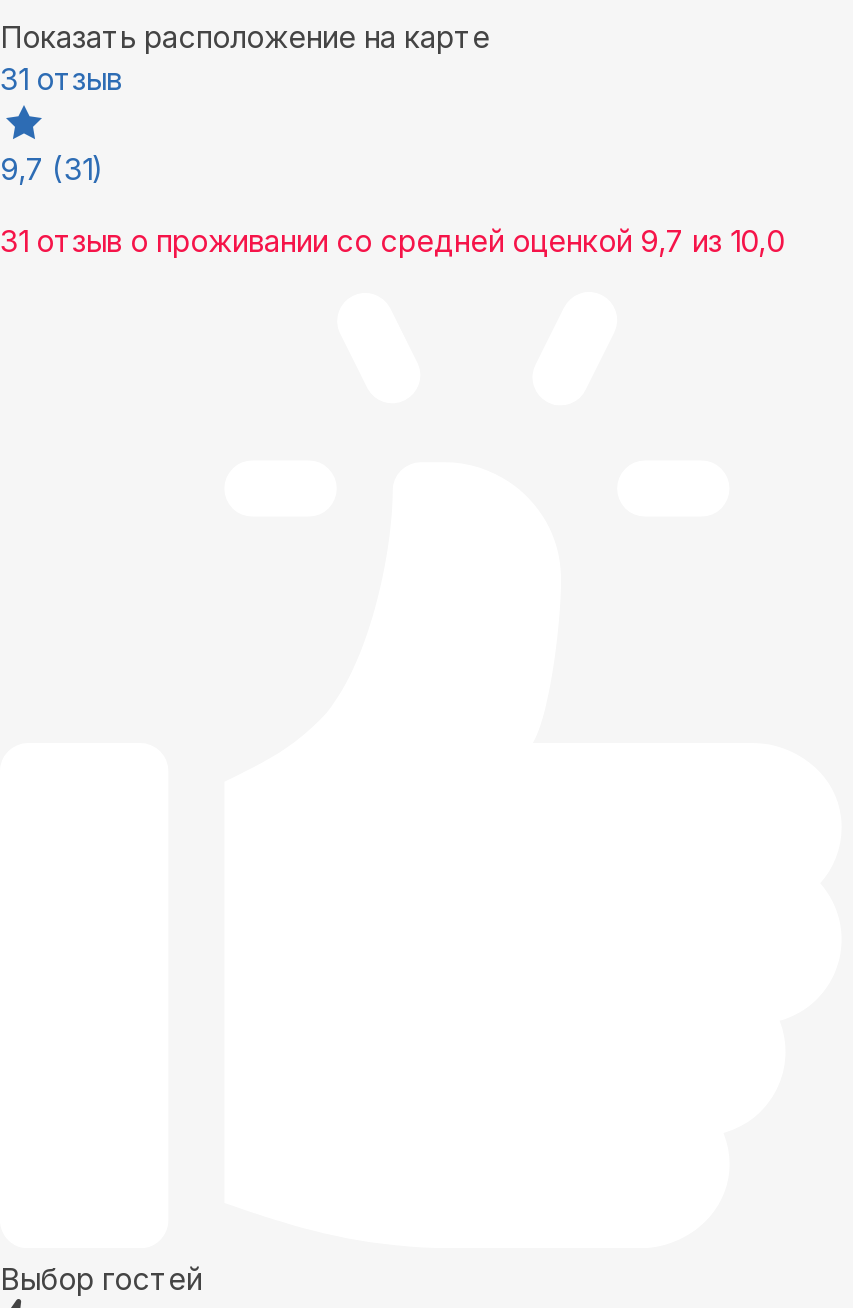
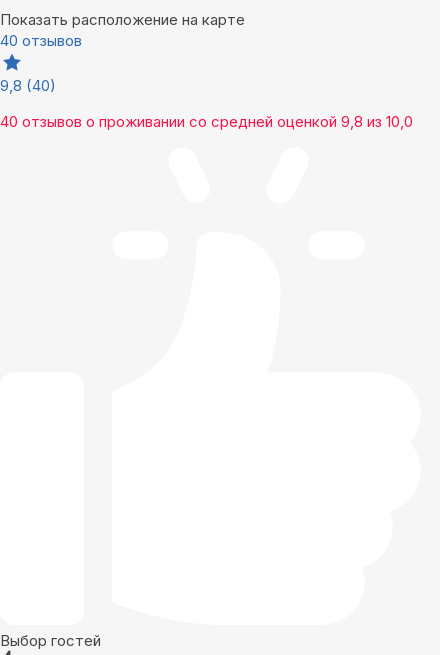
[0,61,122,99] 31 отзыв -> [0,31,82,50] 40 отзывов
[0,151,104,189] 9,7 (31) -> [0,76,56,95] 9,8 (40)
[0,223,784,261] 31 отзыв о проживании со средней оценкой 9,7 из 10,0 -> [0,112,413,131] 40 отзывов о проживании со средней оценкой 9,8 из 10,0

